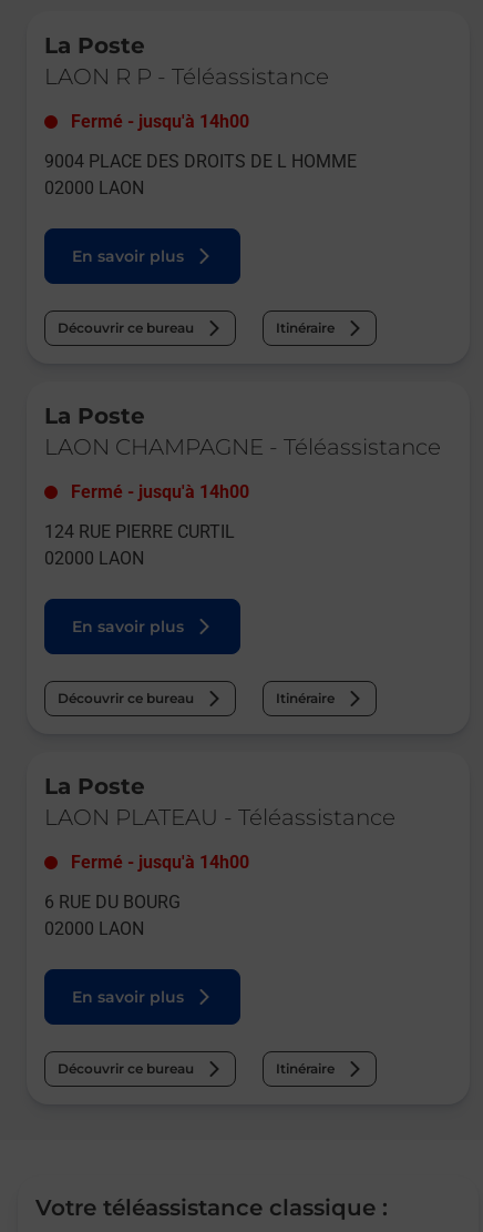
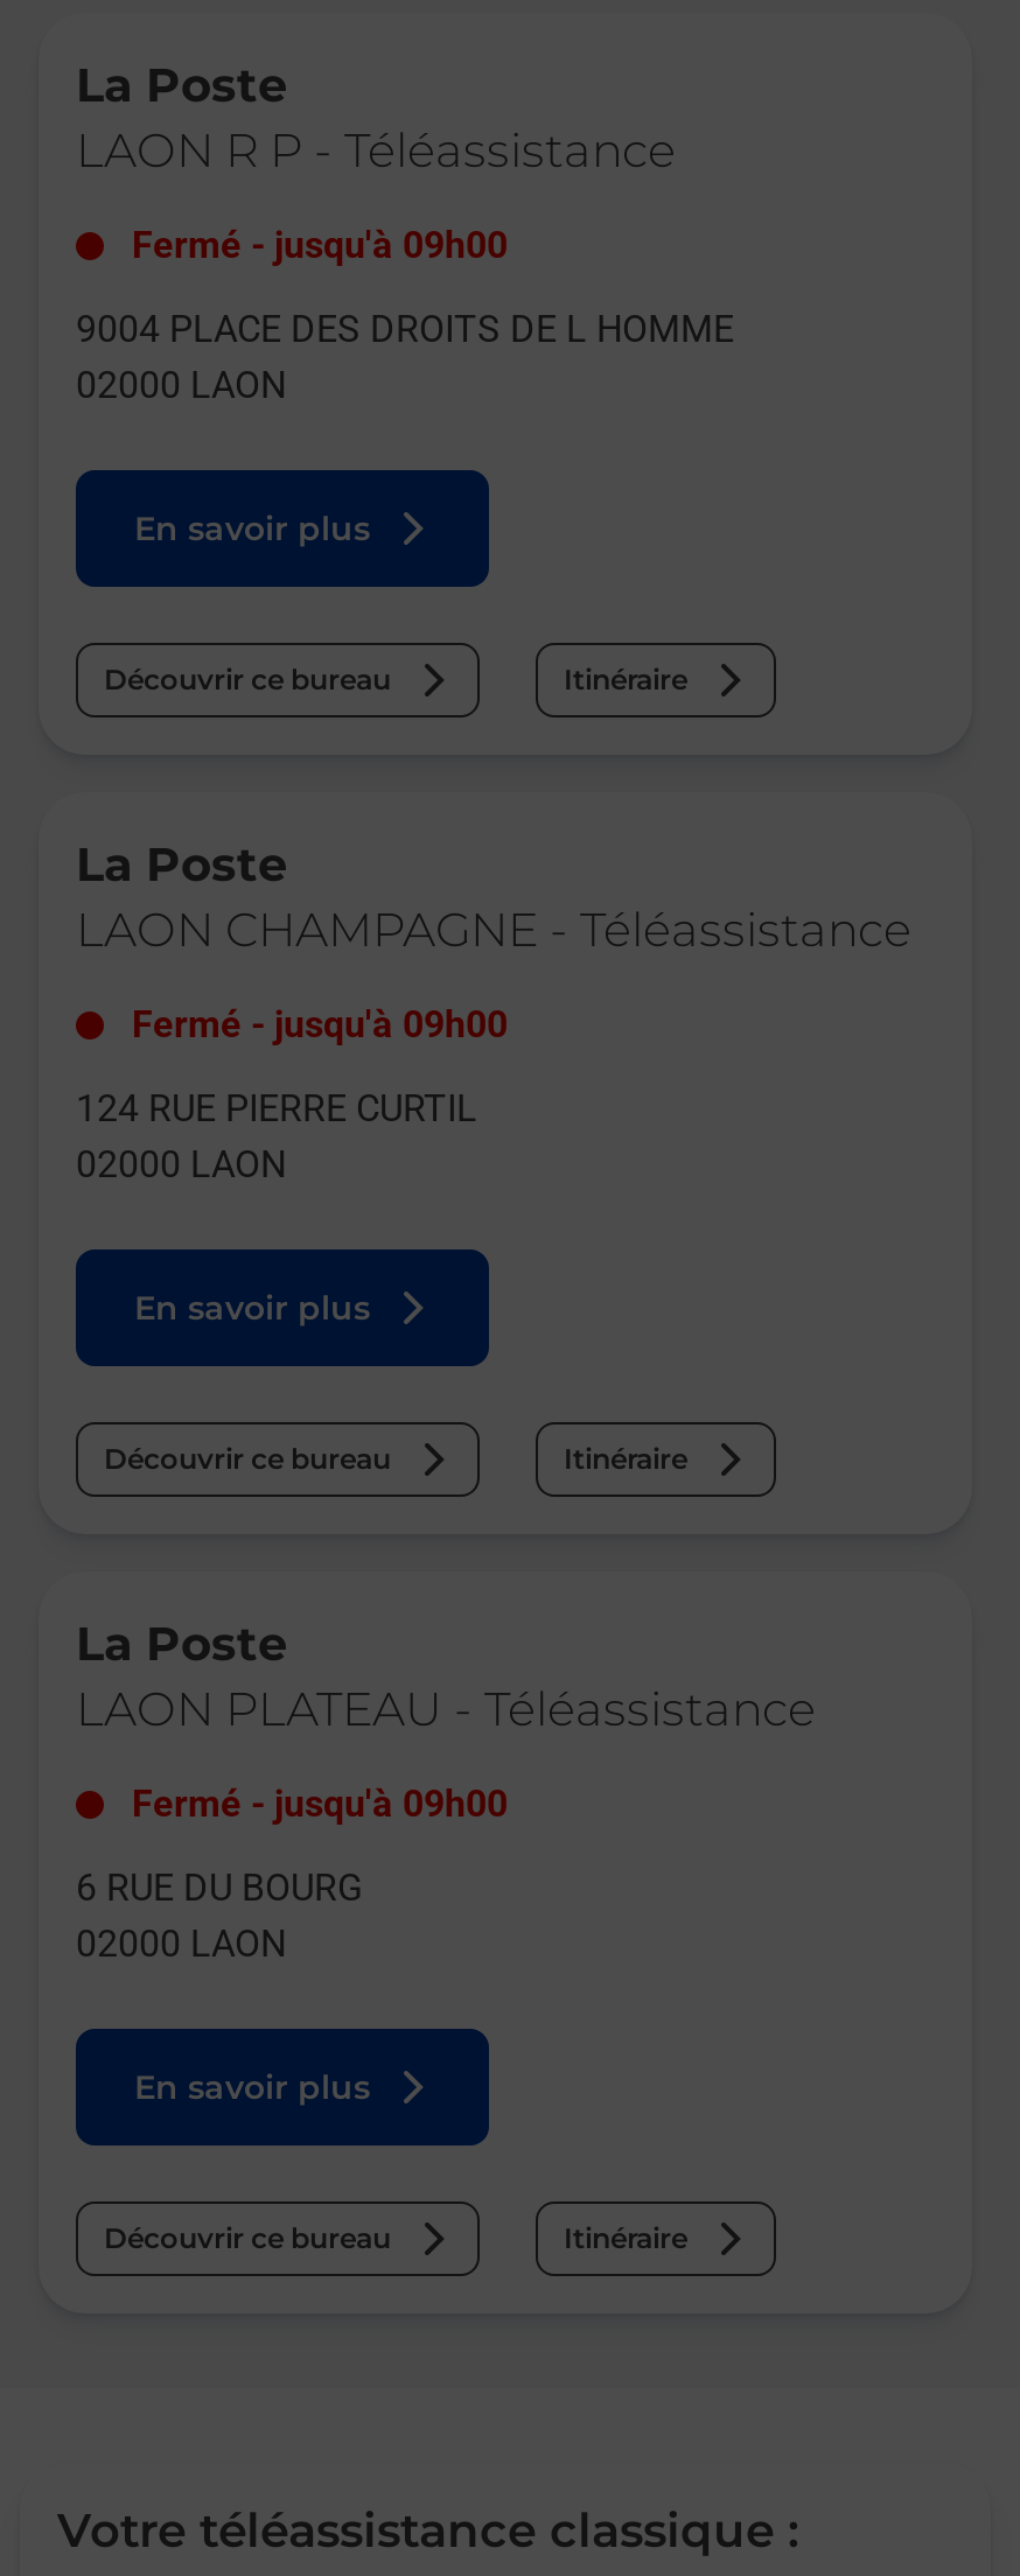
[71,111,249,132] Fermé - jusqu'à 14h00 -> [132,224,508,268] Fermé - jusqu'à 09h00
[71,482,249,503] Fermé - jusqu'à 14h00 -> [132,1003,508,1047] Fermé - jusqu'à 09h00
[71,852,249,873] Fermé - jusqu'à 14h00 -> [132,1782,508,1827] Fermé - jusqu'à 09h00

